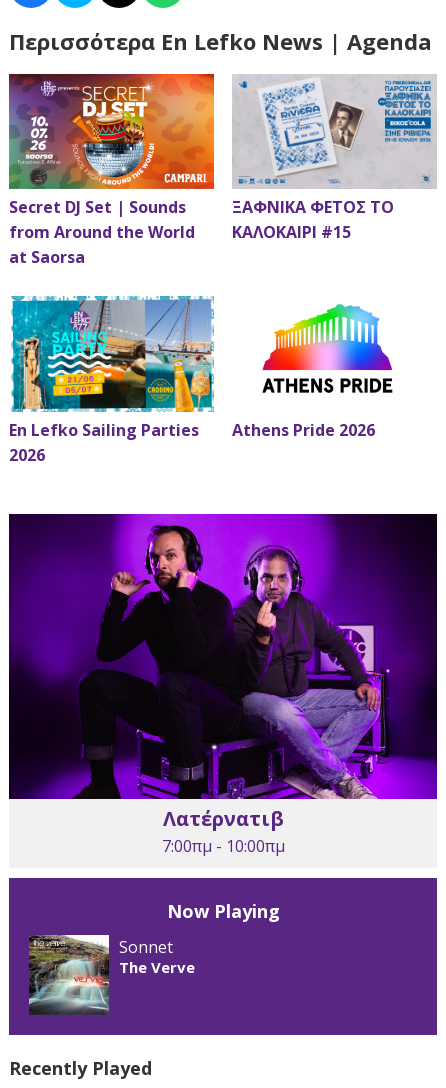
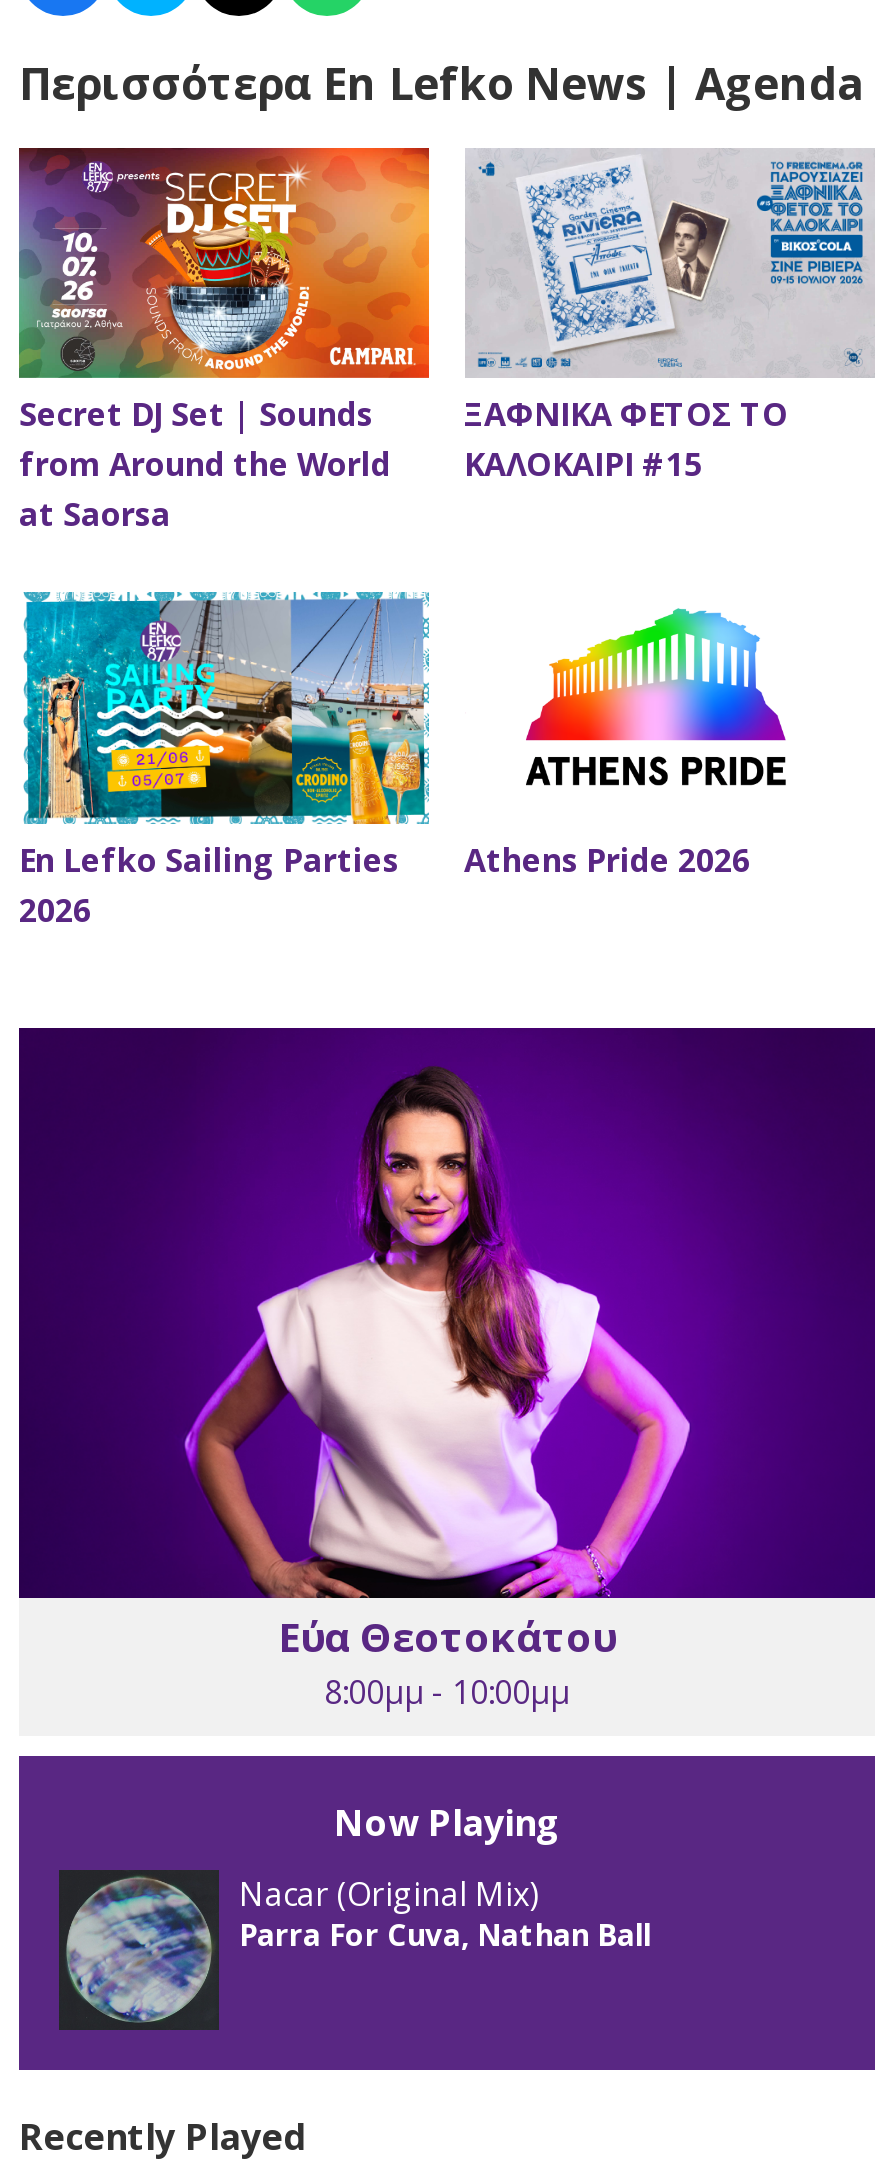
[9,513,437,857] [image] | Λατέρνατιβ | 7:00πμ - 10:00πμ -> [19,1026,875,1715] [image] | Εύα Θεοτοκάτου | 8:00μμ - 10:00μμ
[28,934,195,1013] [image] | Sonnet | The Verve -> [59,1868,651,2026] [image] | Nacar (Original Mix) | Parra For Cuva, Nathan Ball

